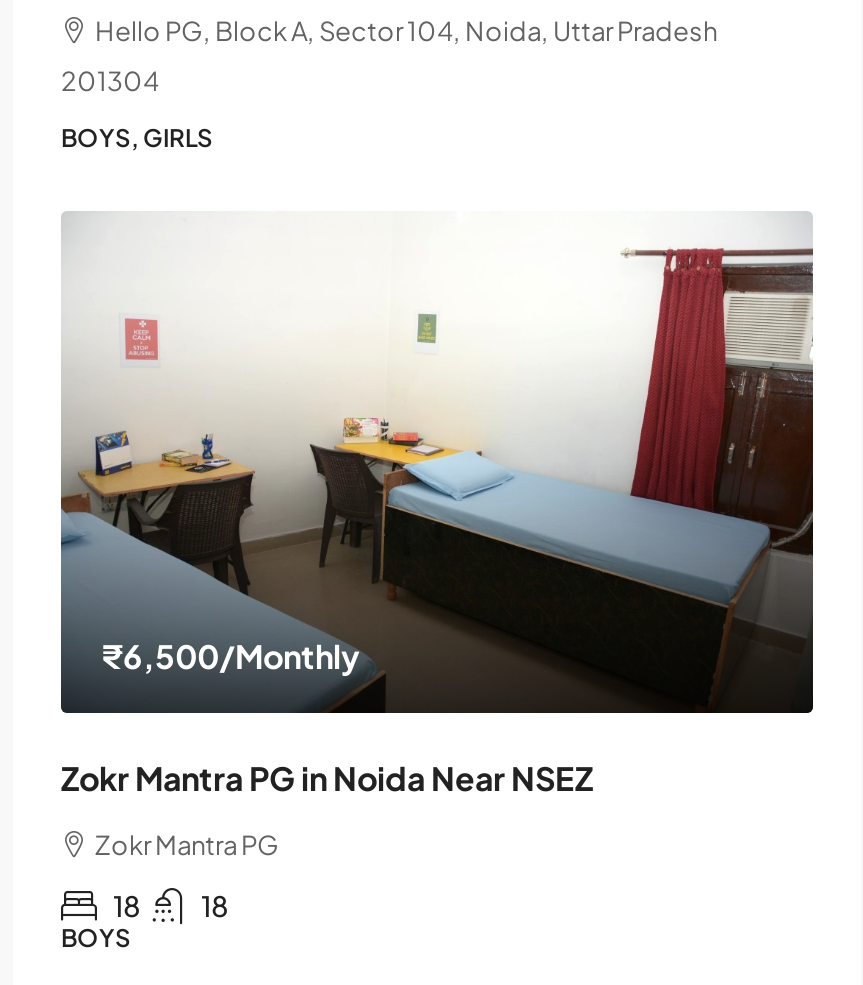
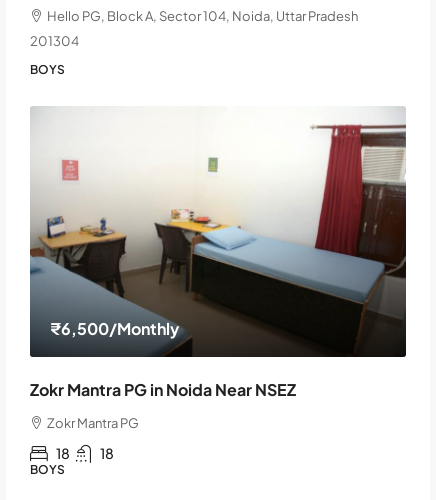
[61,124,213,154] BOYS, GIRLS -> [30,62,65,77] BOYS

